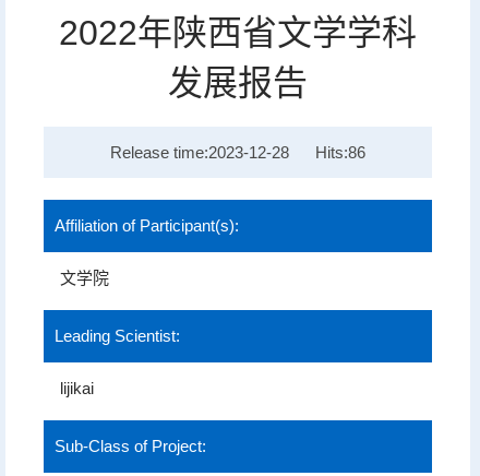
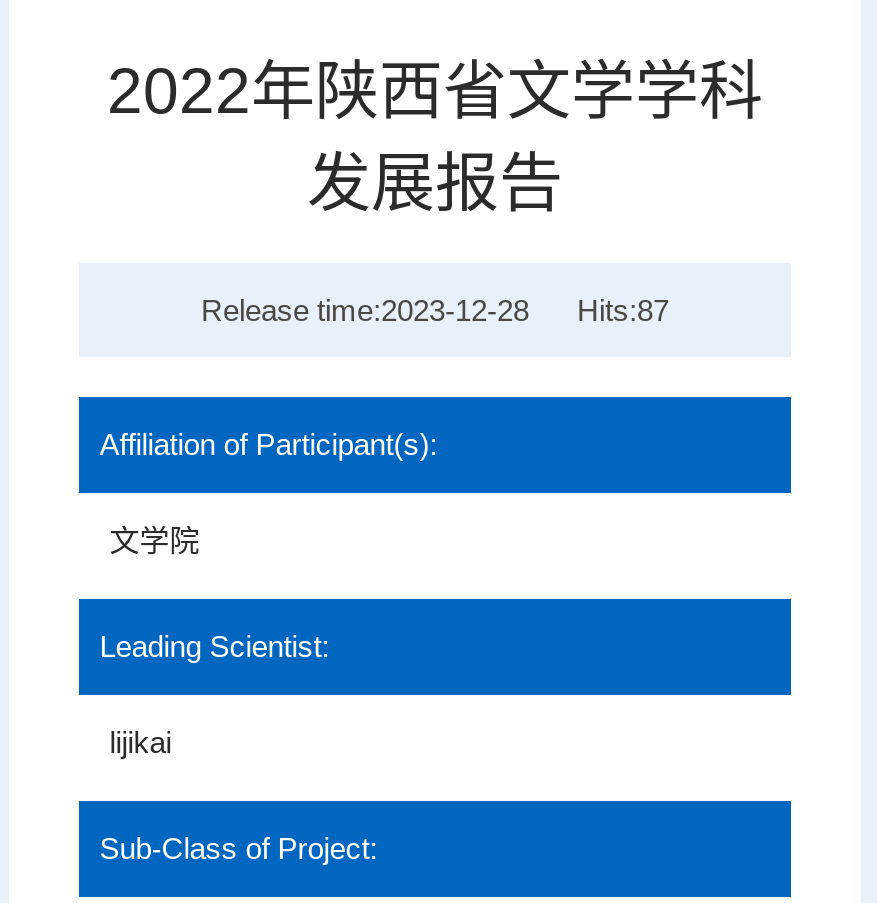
[110,143,365,161] Release time:2023-12-28 Hits:86 -> [201,293,669,327] Release time:2023-12-28 Hits:87

